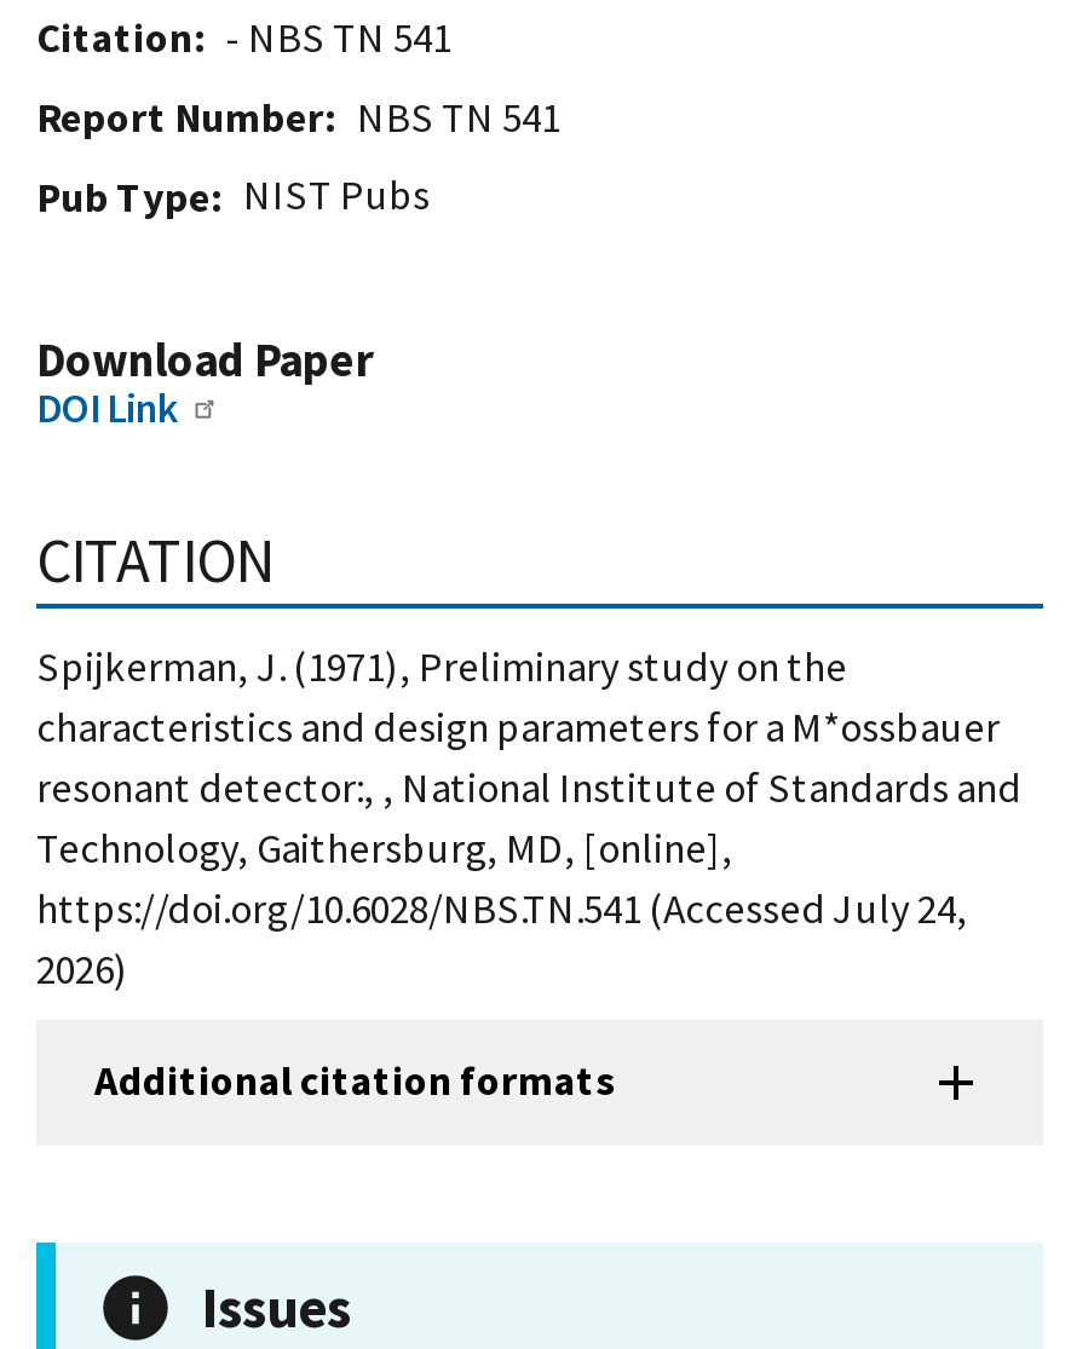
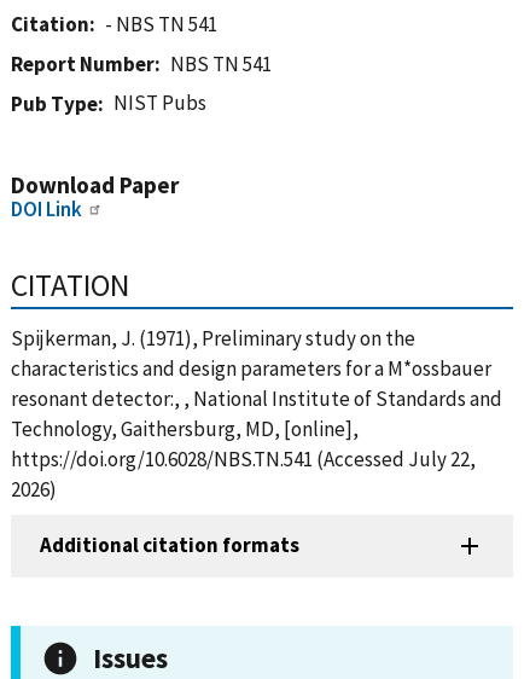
[36,882,968,935] https://doi.org/10.6028/NBS.TN.541 (Accessed July 24, -> [11,446,476,472] https://doi.org/10.6028/NBS.TN.541 (Accessed July 22,

